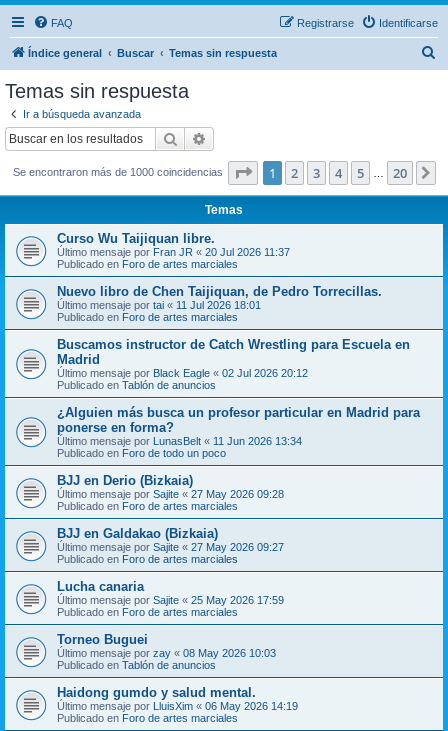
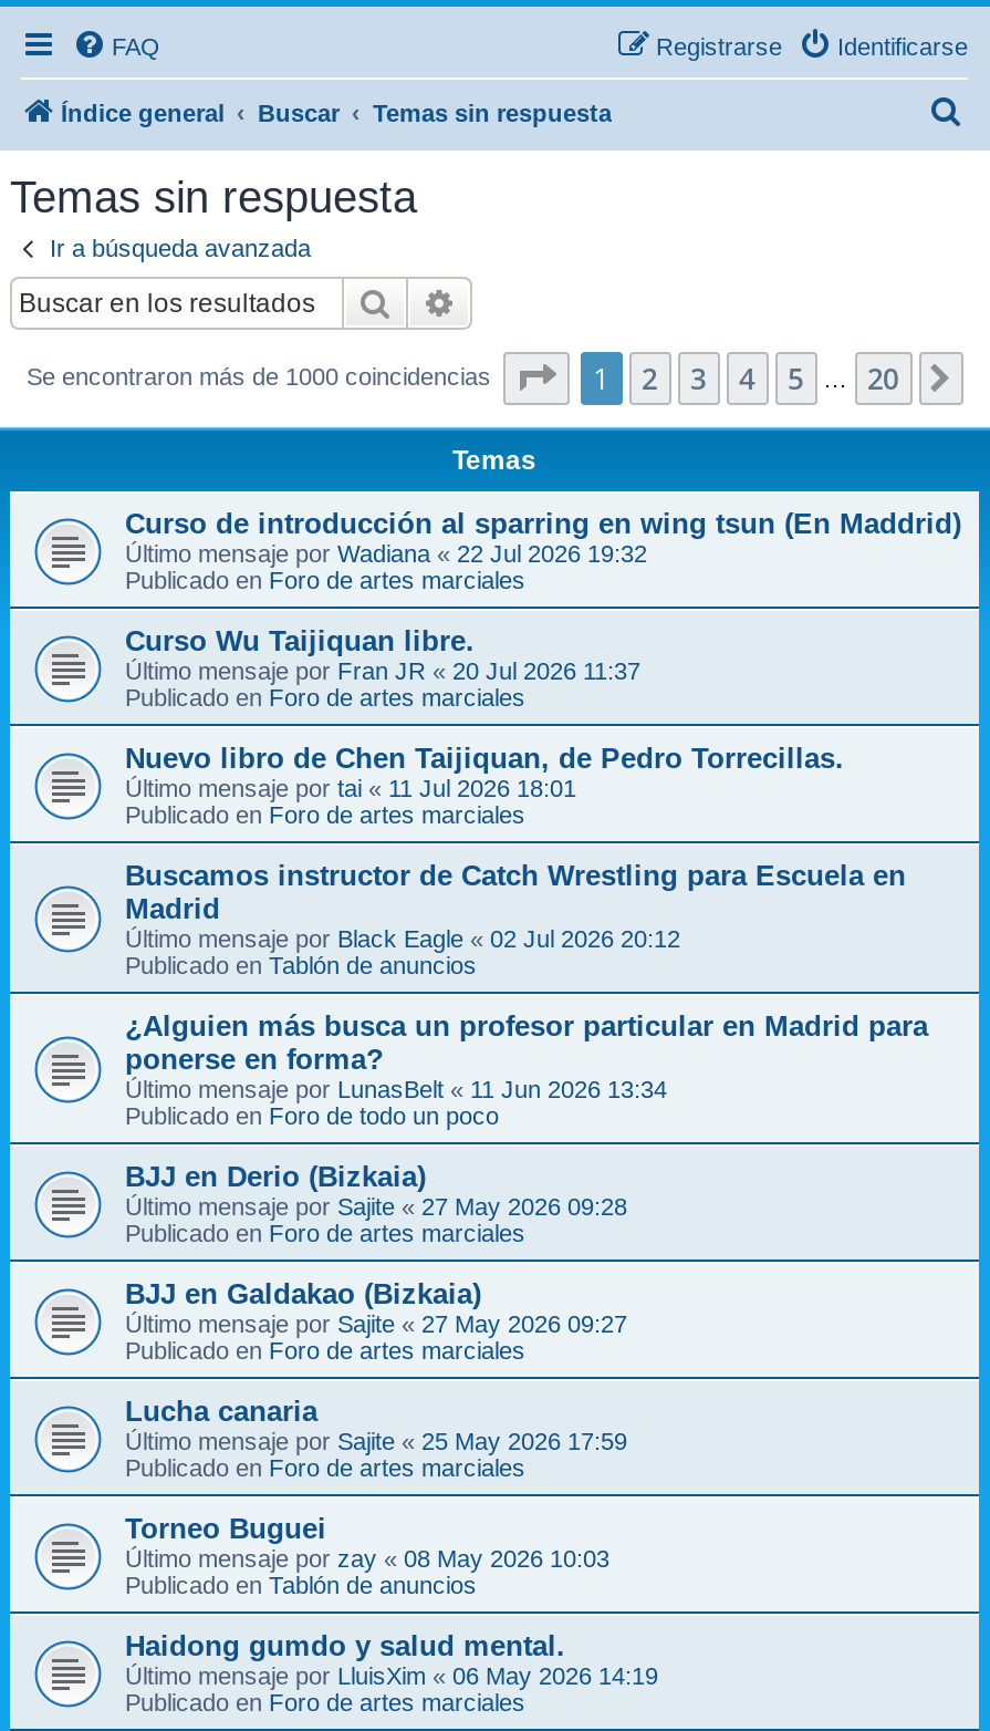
none -> [125,506,961,592] Curso de introducción al sparring en wing tsun (En Maddrid) | Último mensaje por Wadiana «22 Jul 2026 19:32 | Publicado en Foro de artes marciales

